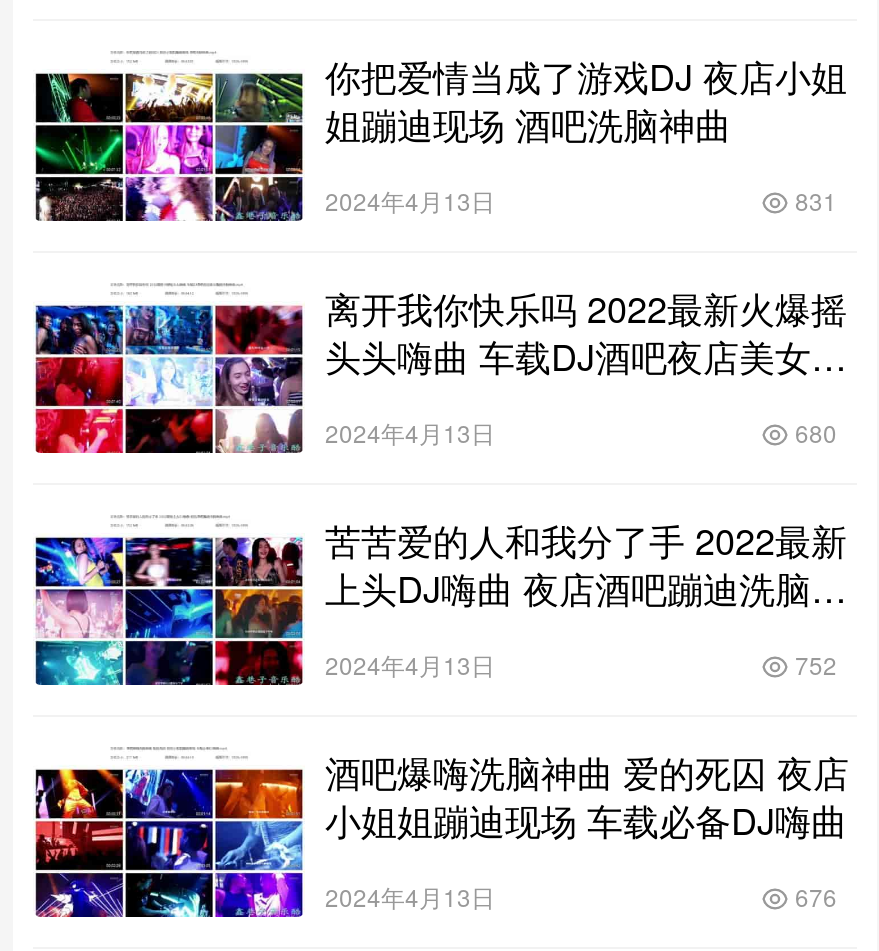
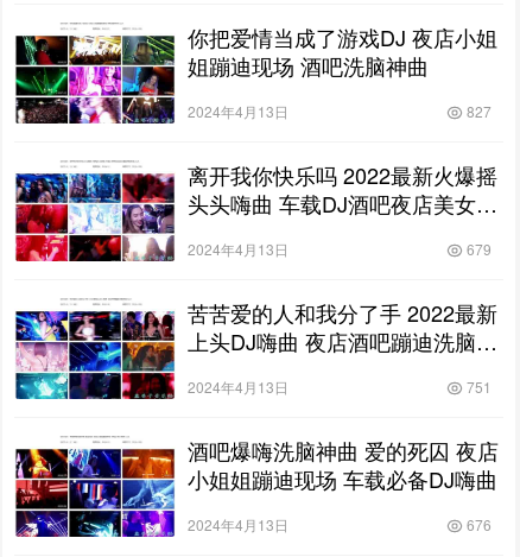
[789,183,837,217] 831 -> [463,101,492,121] 827
[789,415,837,449] 680 -> [463,238,492,259] 679
[789,647,837,681] 752 -> [463,376,492,396] 751

